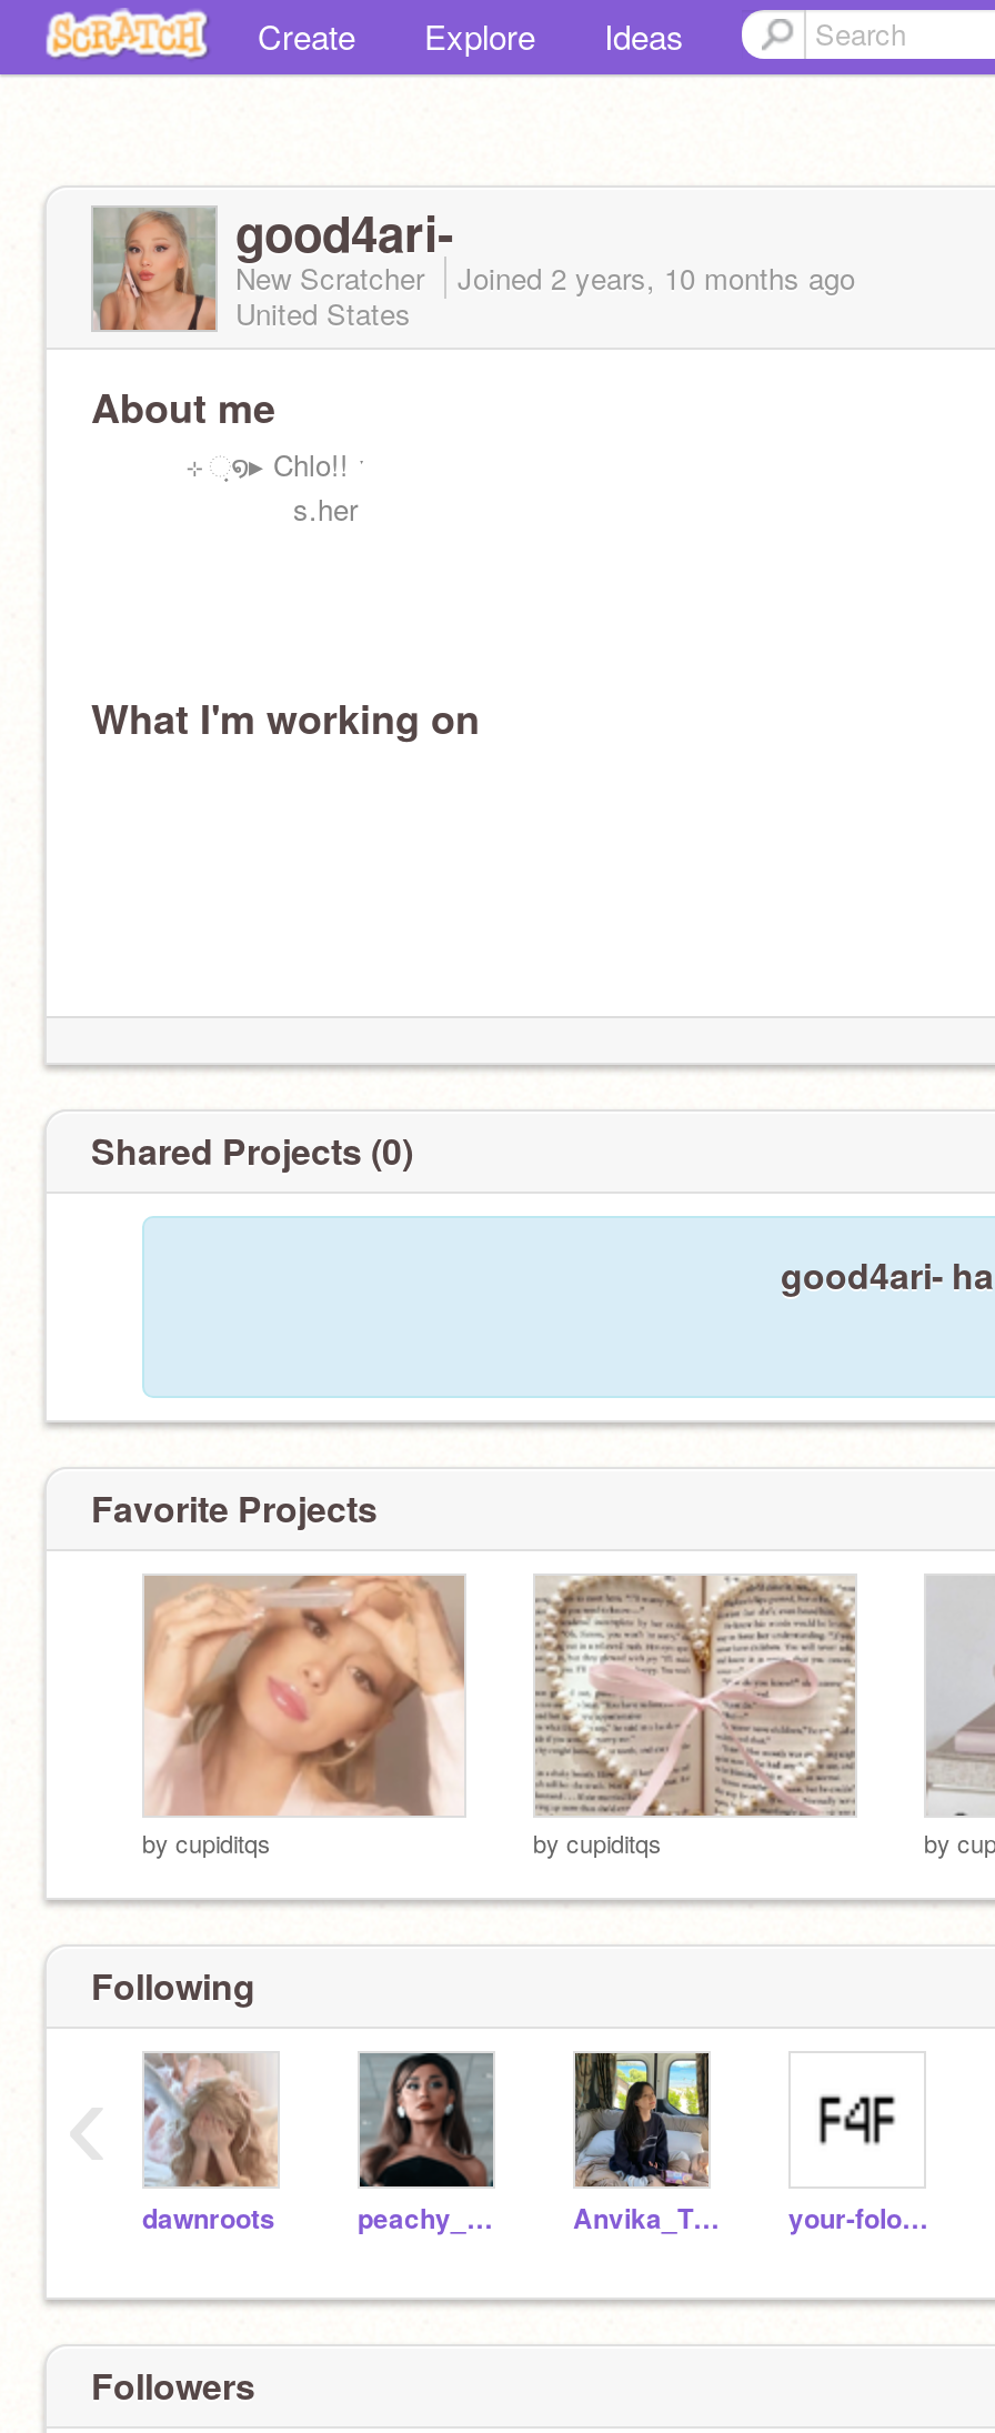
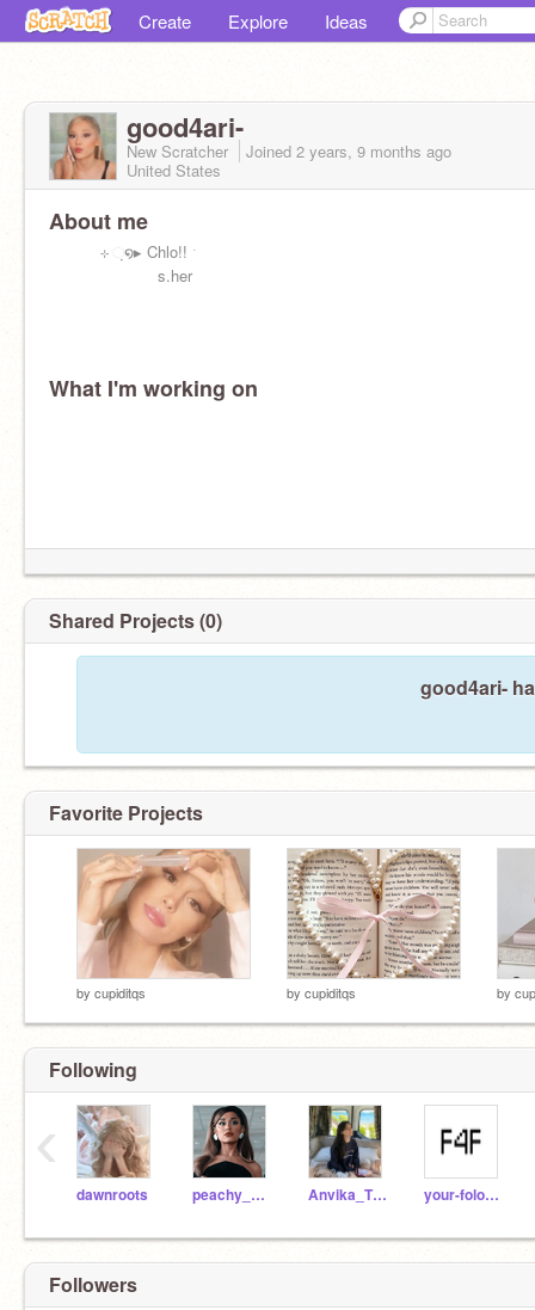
[235,257,855,299] New Scratcher Joined 2 years, 10 months ago -> [127,140,451,162] New Scratcher Joined 2 years, 9 months ago

